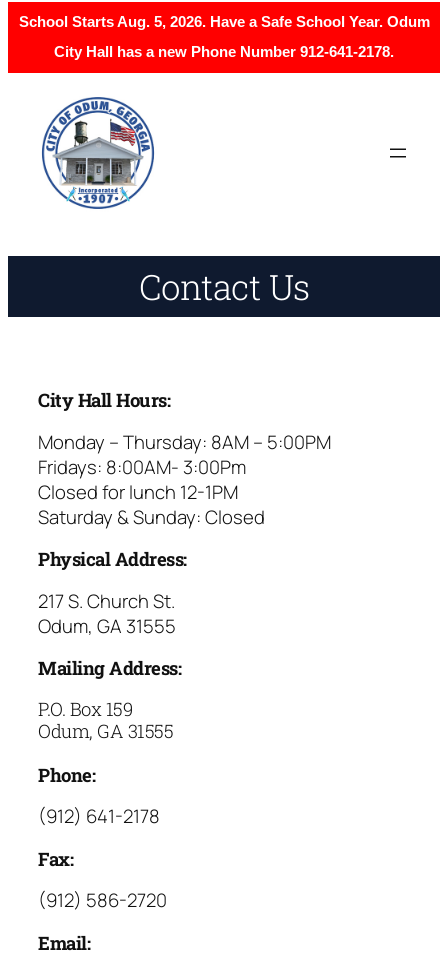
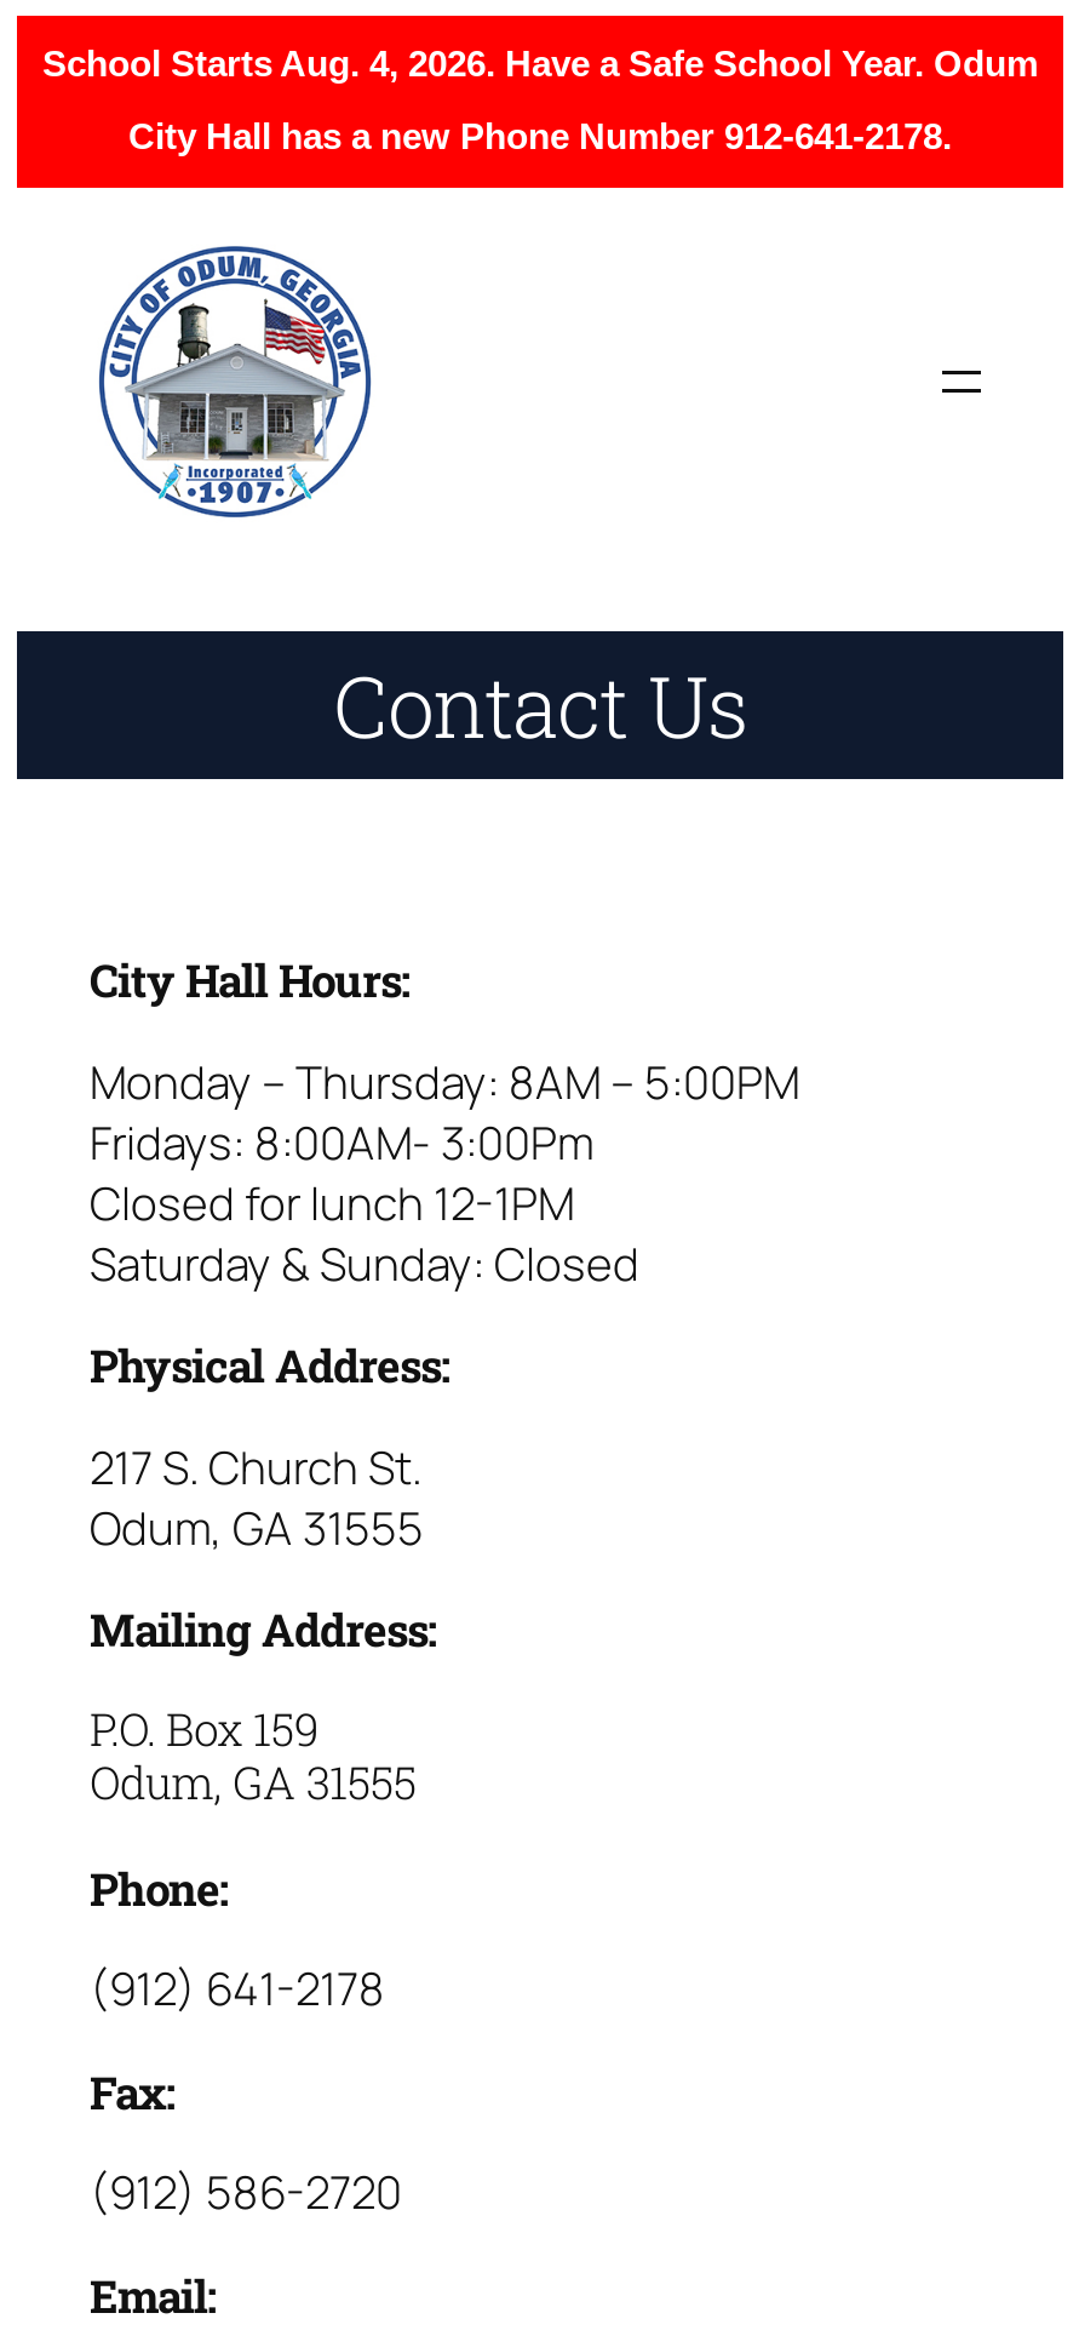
[18,13,429,30] School Starts Aug. 5, 2026. Have a Safe School Year. Odum -> [42,42,1038,84] School Starts Aug. 4, 2026. Have a Safe School Year. Odum

